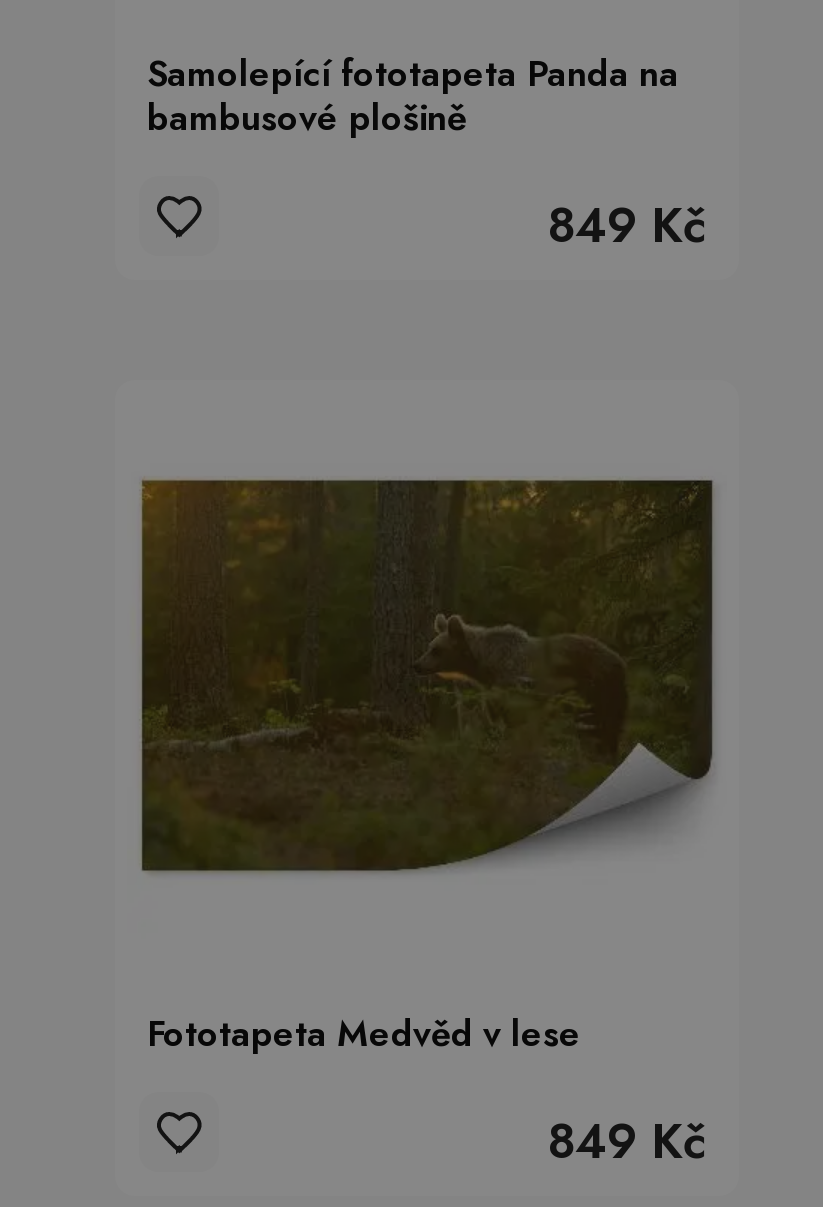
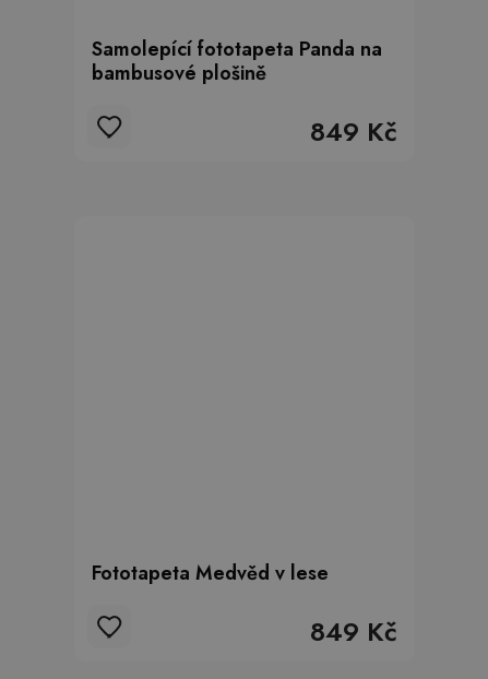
[139,476,717,876] [image] -> none

